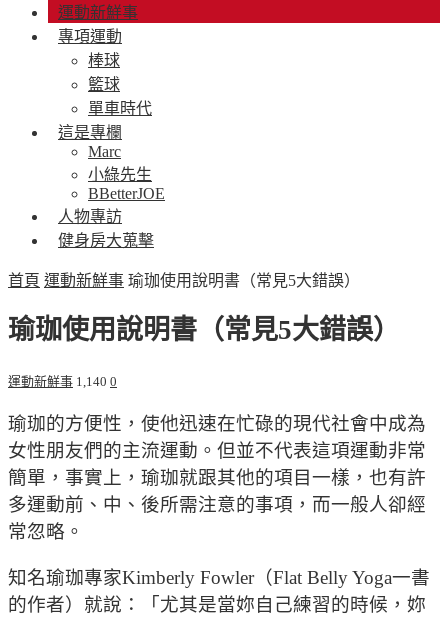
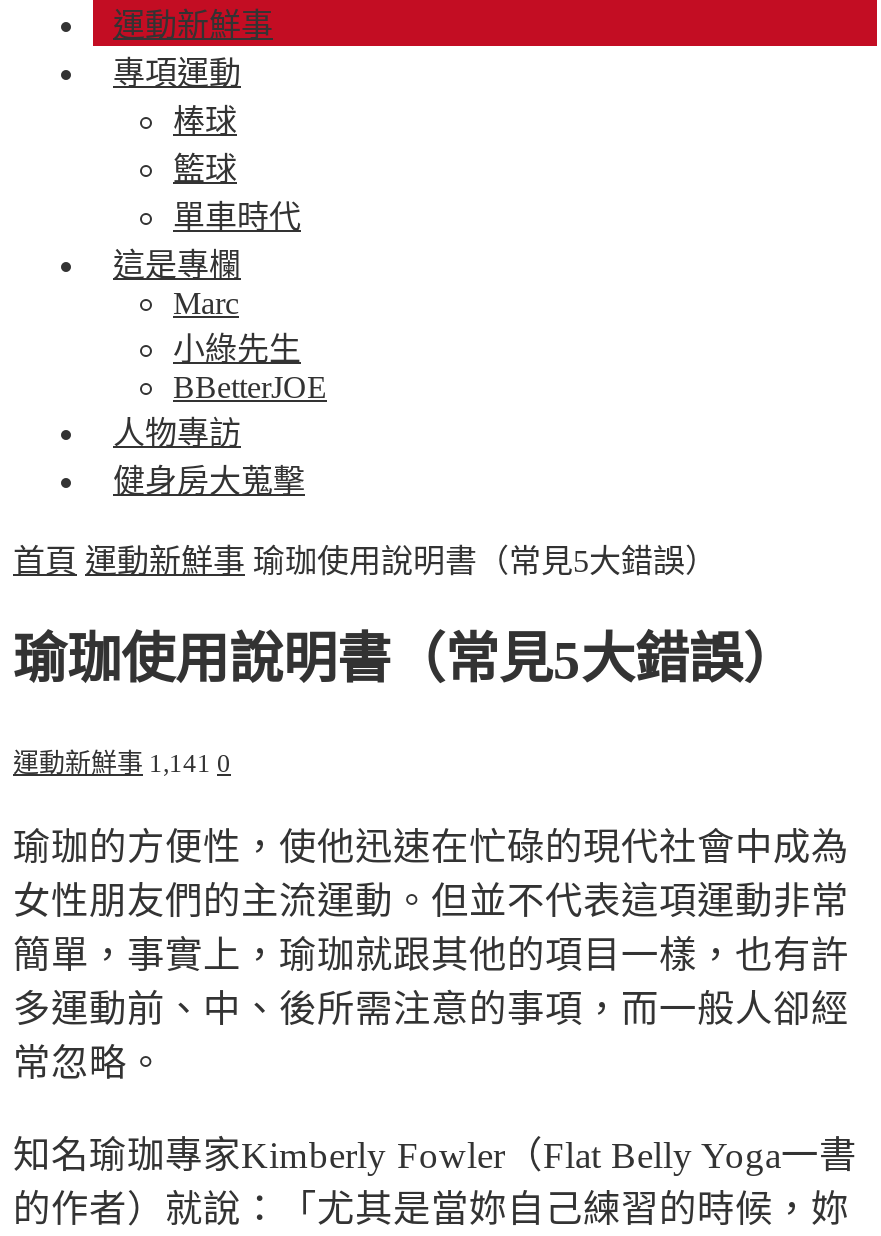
[8,374,117,389] 運動新鮮事 1,140 0 -> [13,748,231,778] 運動新鮮事 1,141 0

